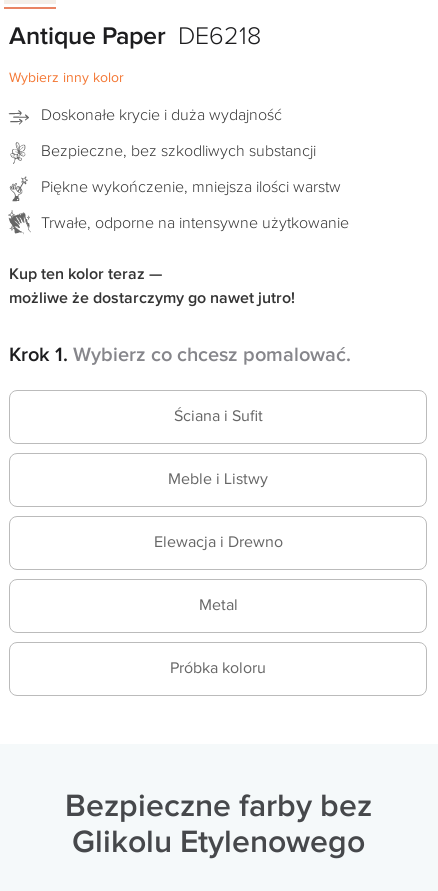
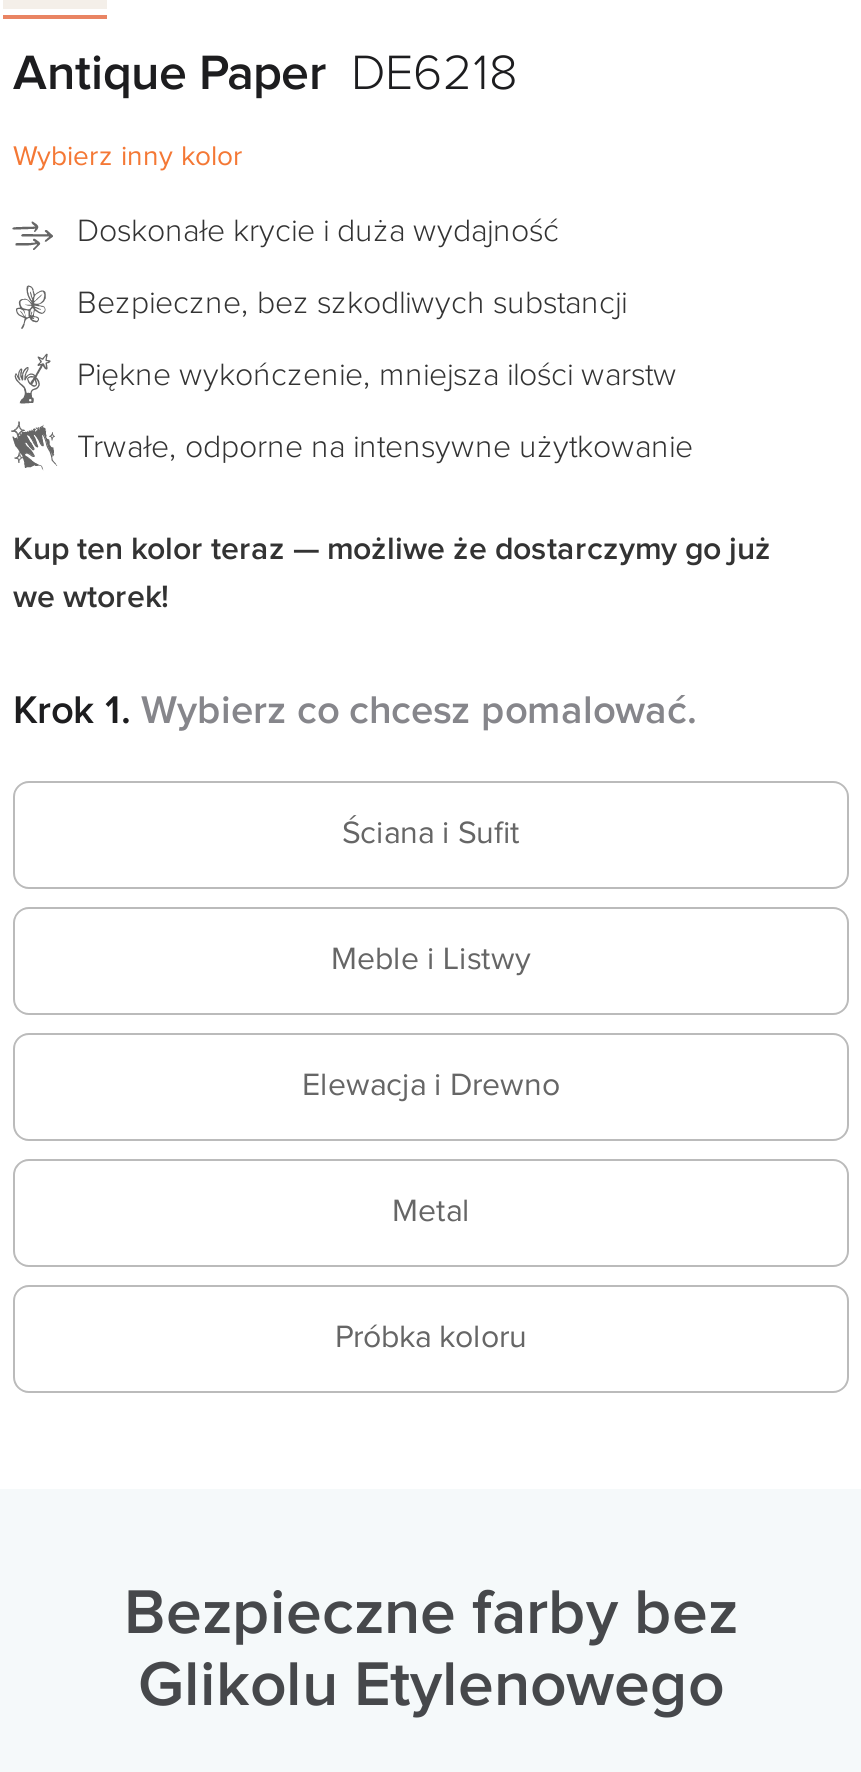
[9,265,295,308] Kup ten kolor teraz — | możliwe że dostarczymy go nawet jutro! -> [13,531,771,617] Kup ten kolor teraz — możliwe że dostarczymy go już | we wtorek!

